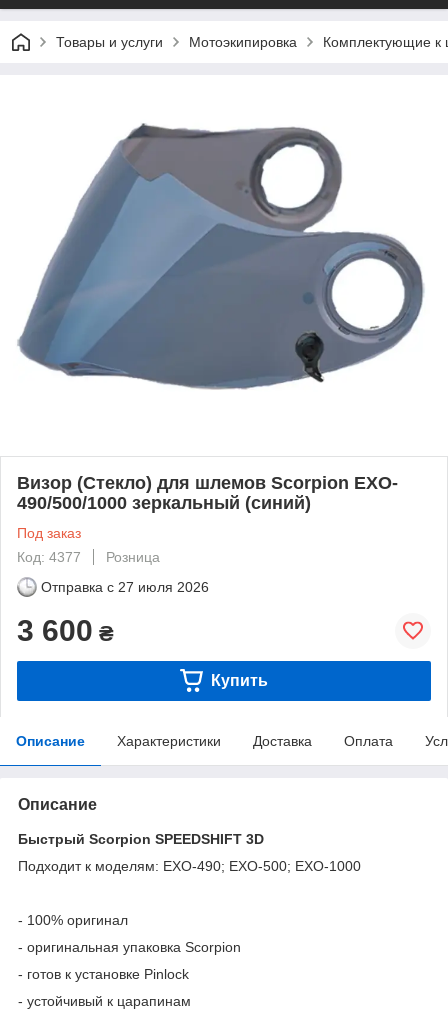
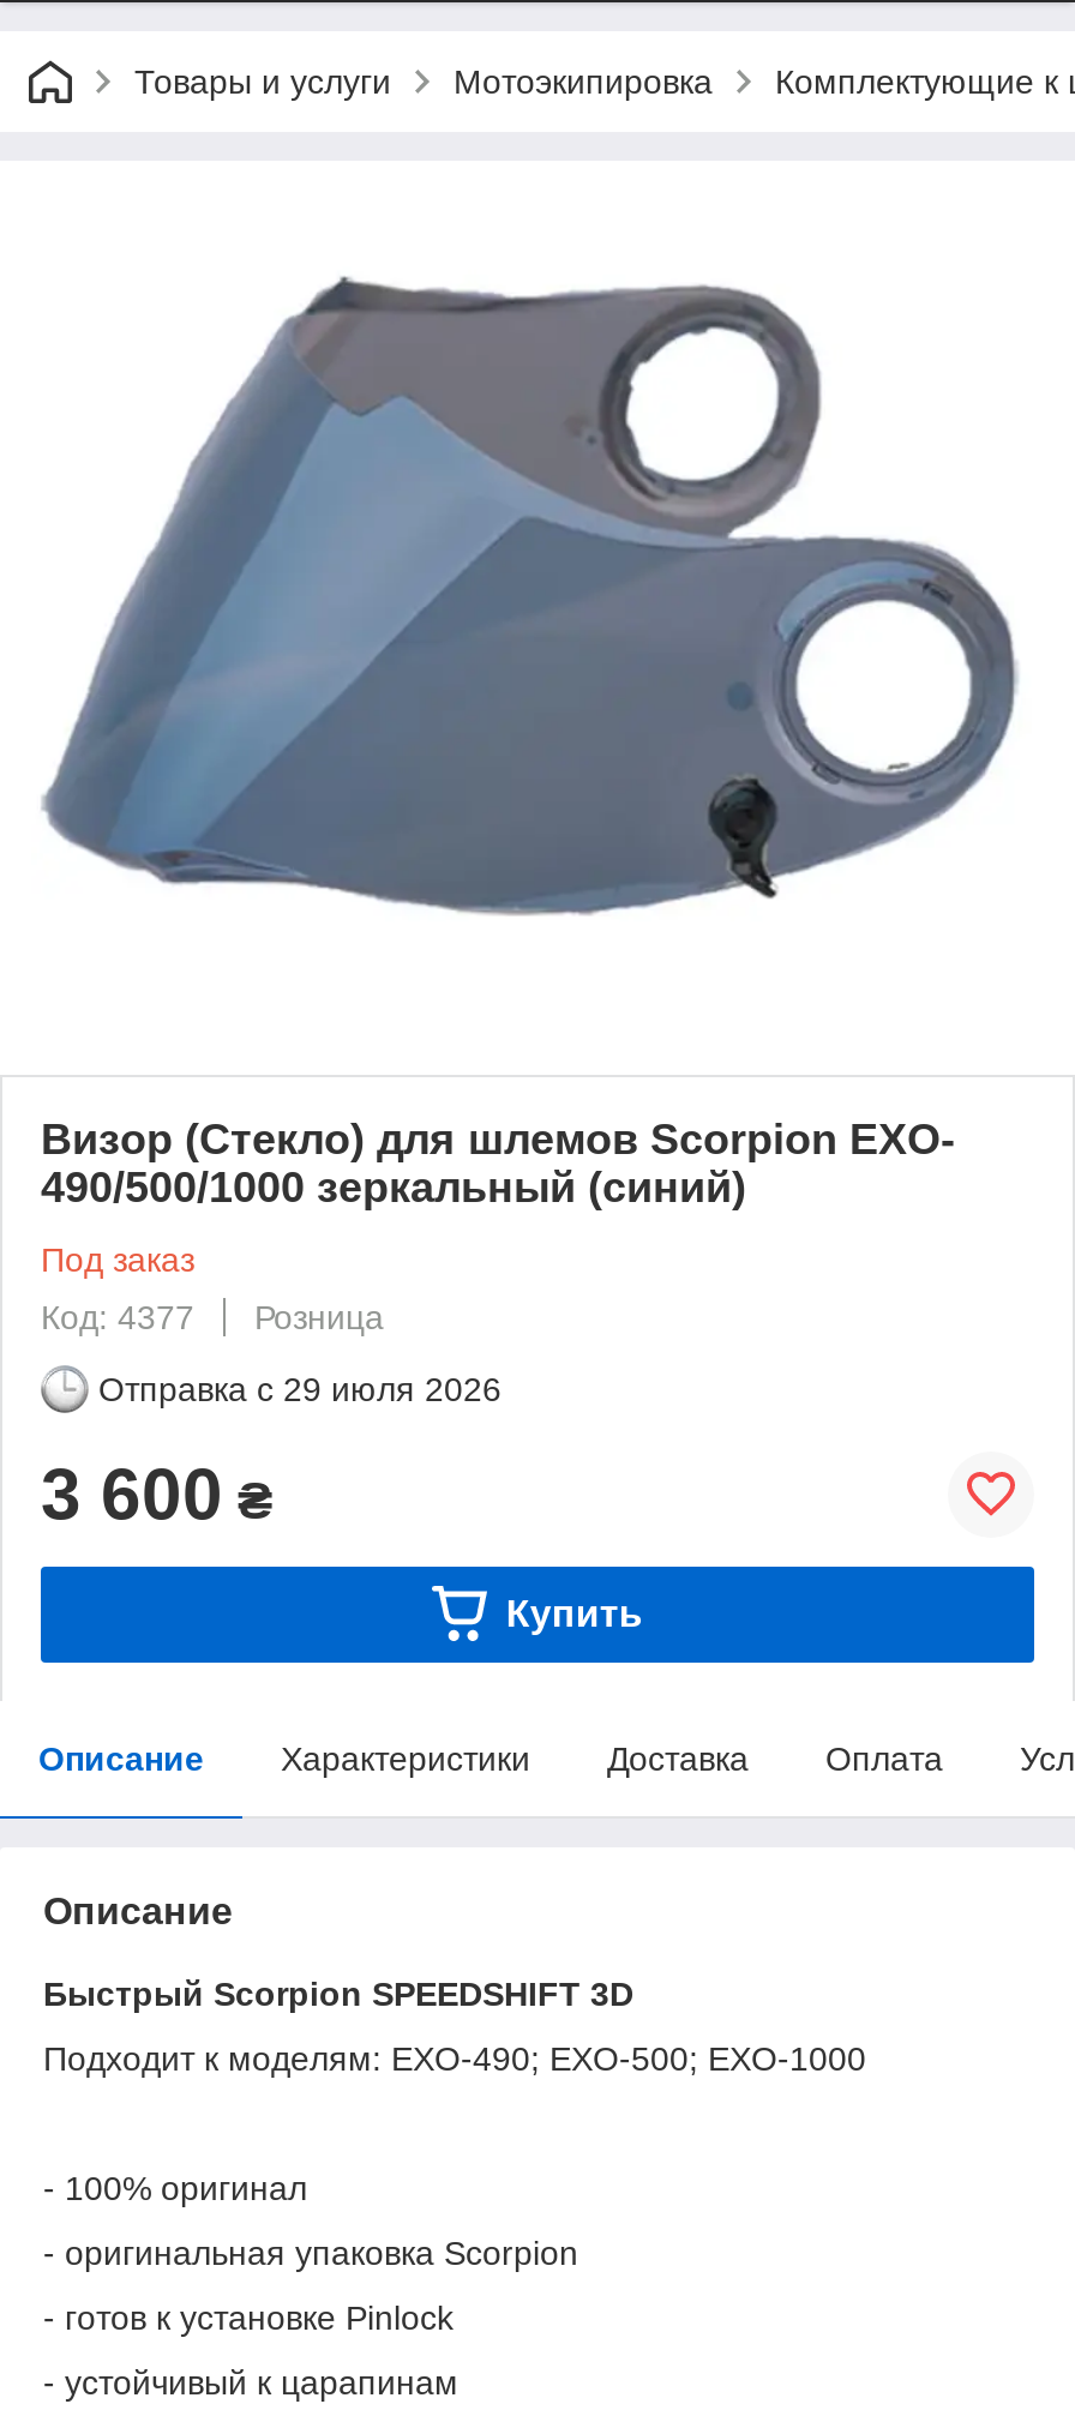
[41,579,209,595] Отправка с 27 июля 2026 -> [98,1369,502,1408] Отправка с 29 июля 2026

